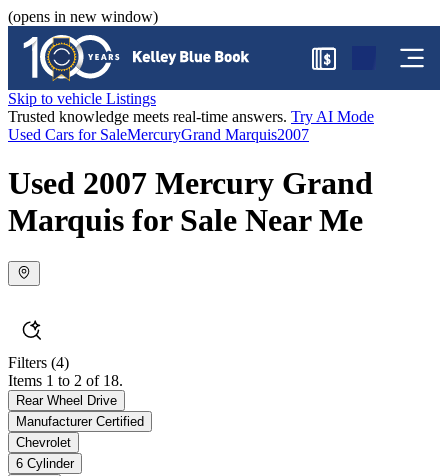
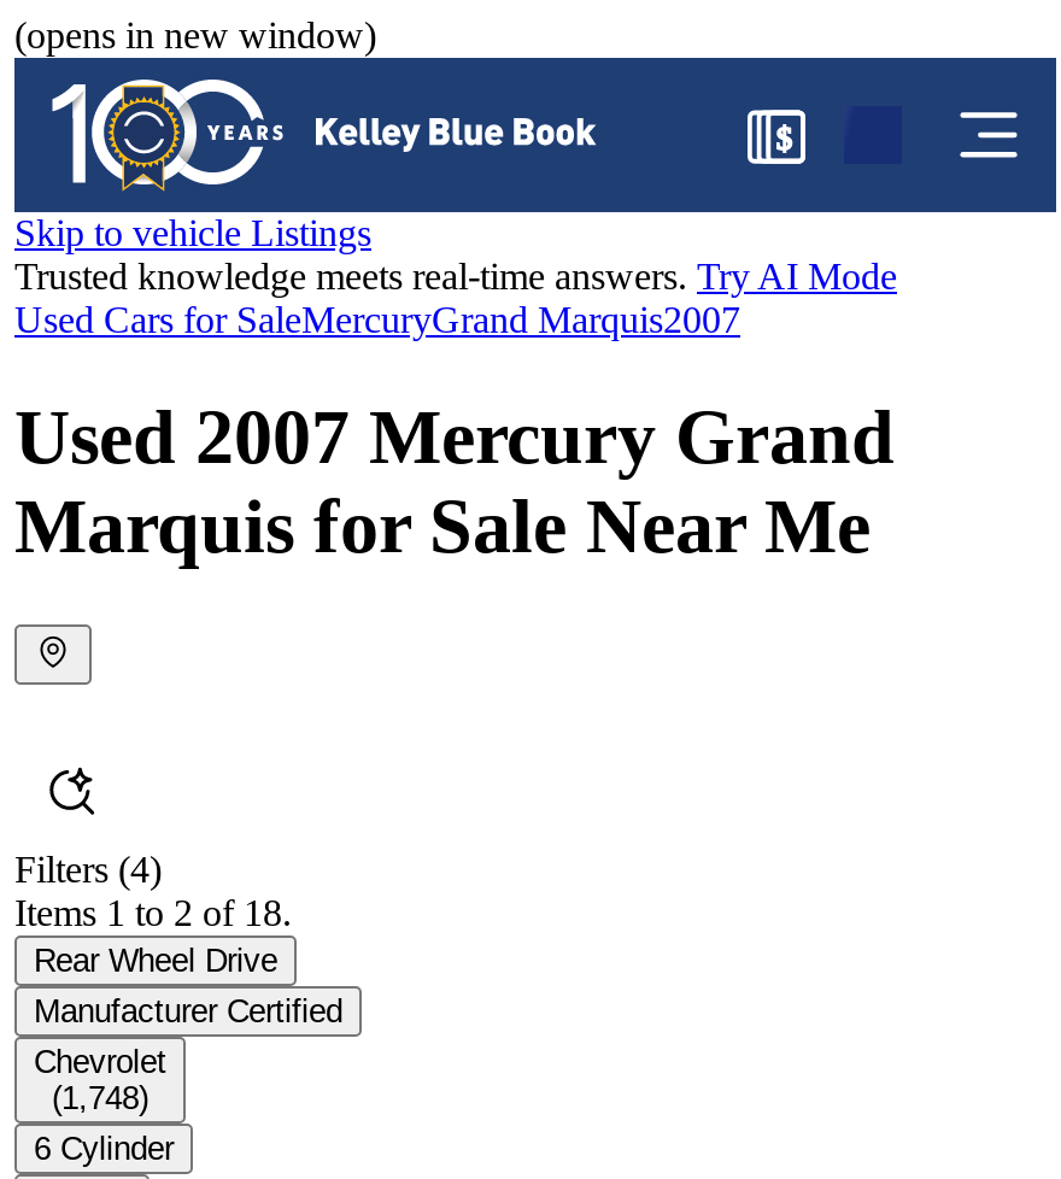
none -> [52,1080,148,1116] (1,748)

